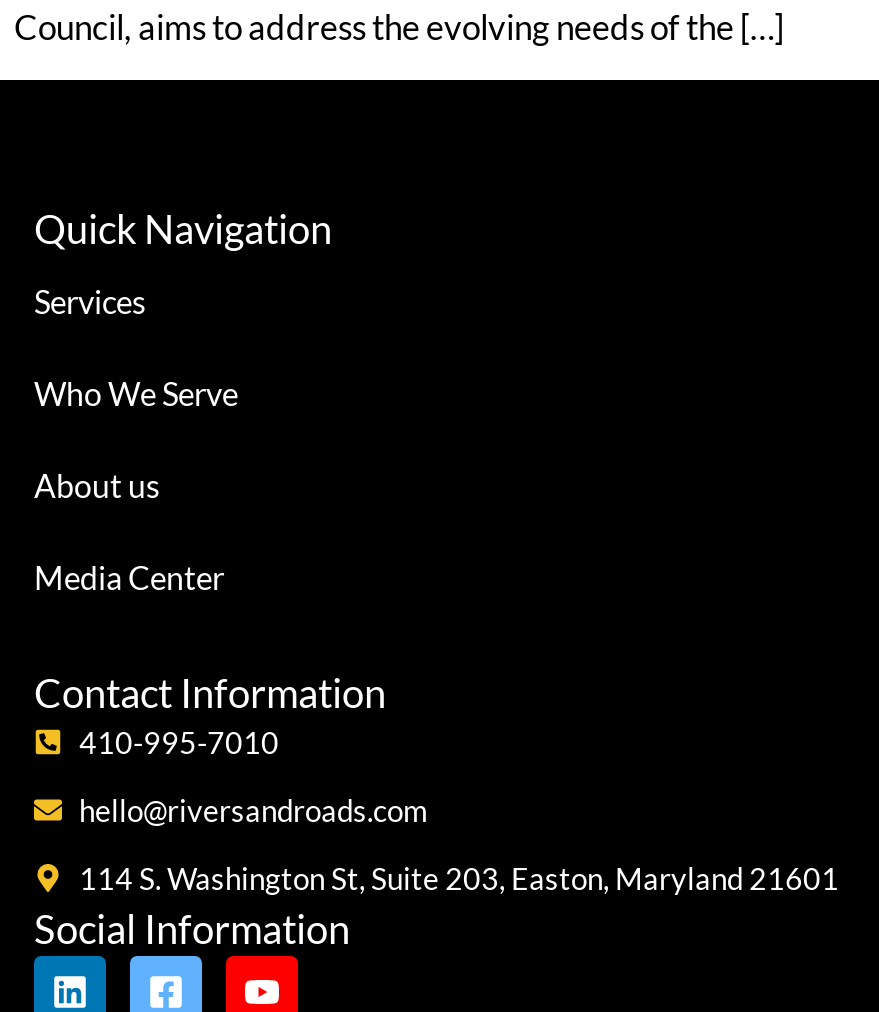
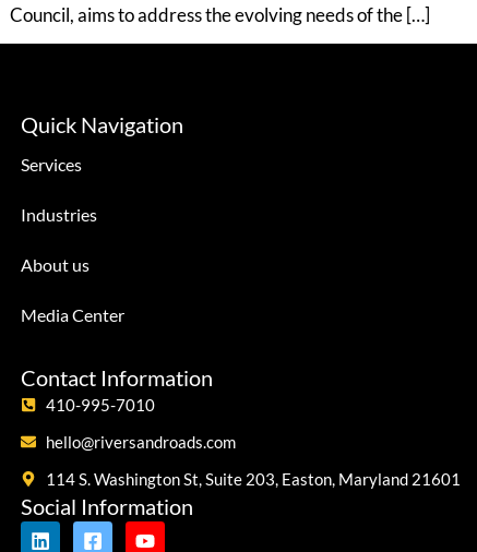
[34,374,238,412] Who We Serve -> [21,204,97,225] Industries

